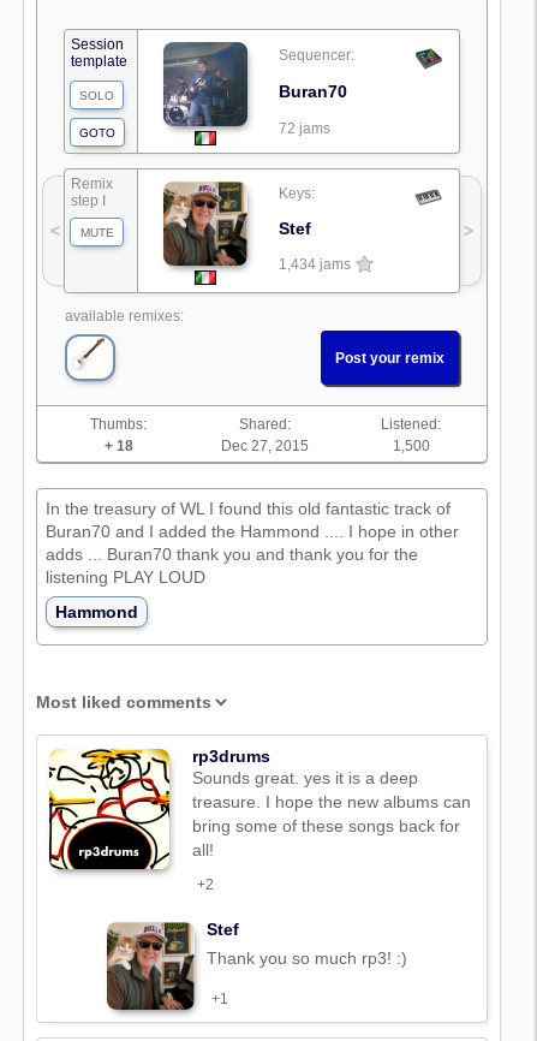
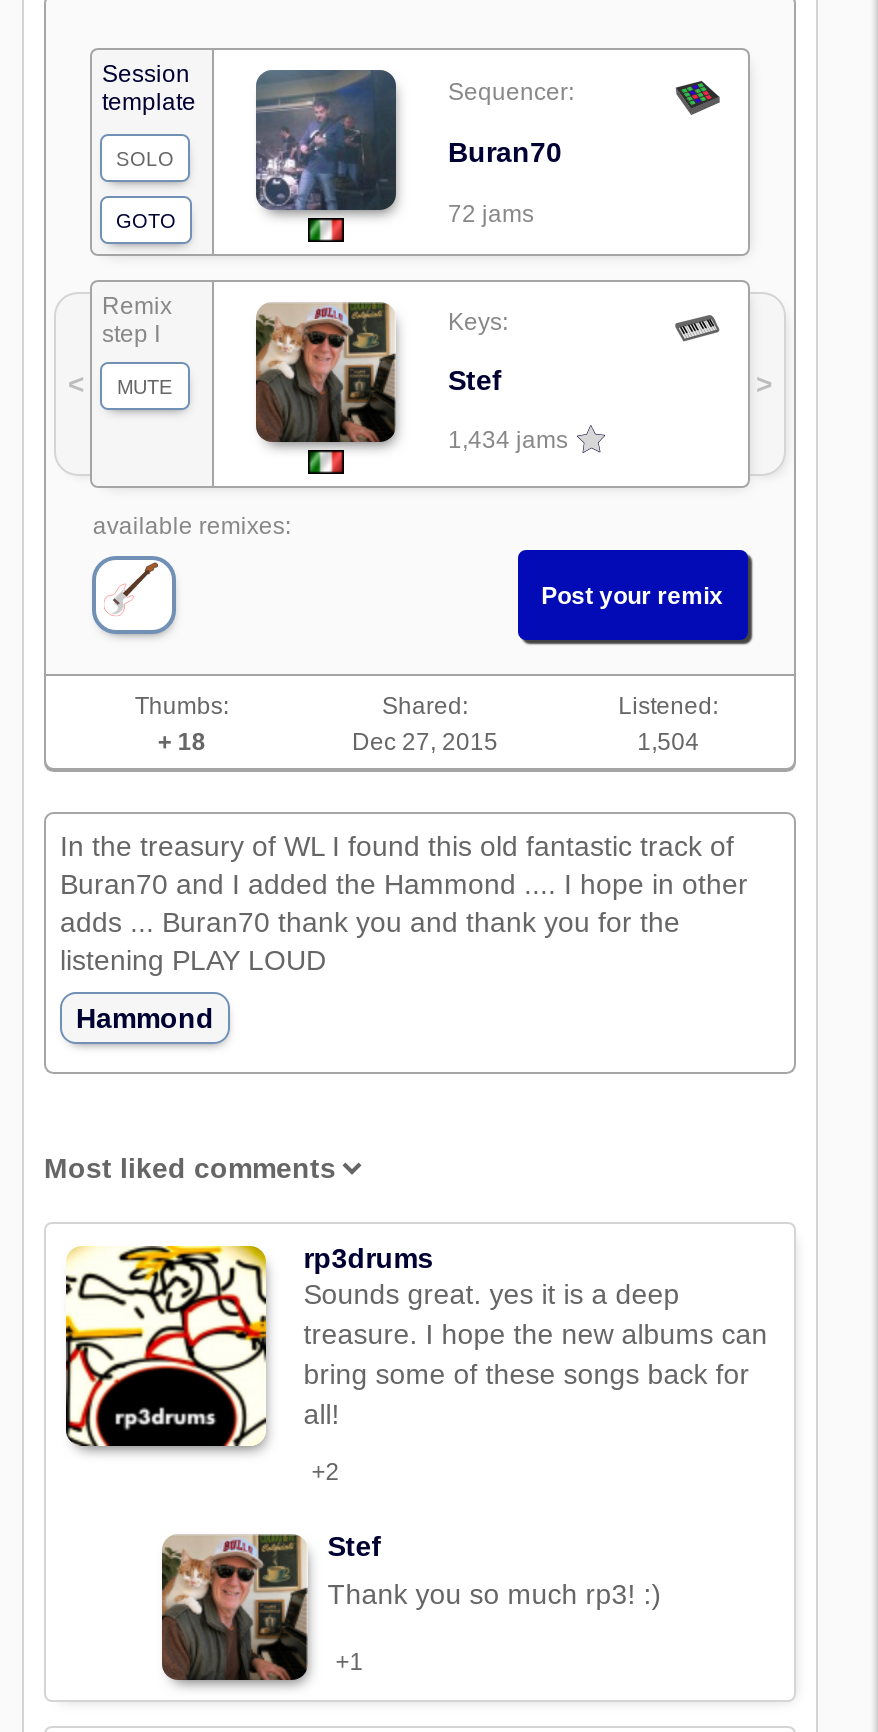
[392,438,430,455] 1,500 -> [637,729,699,757] 1,504

